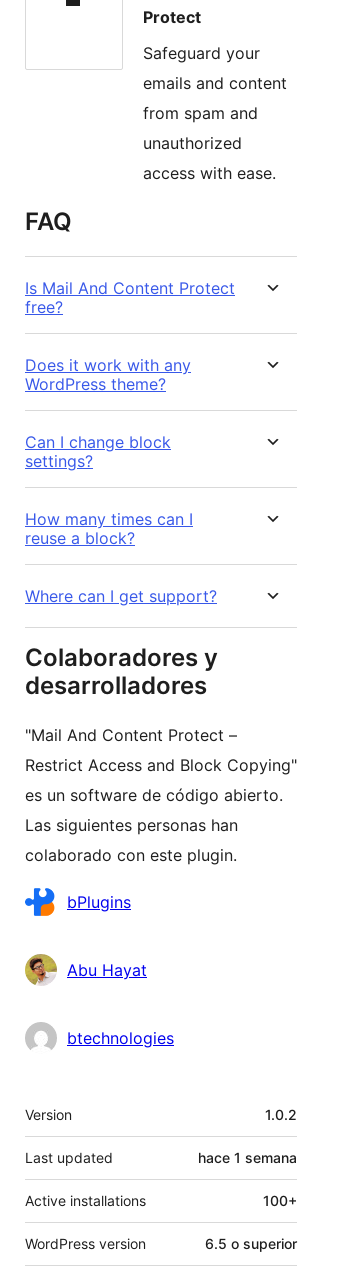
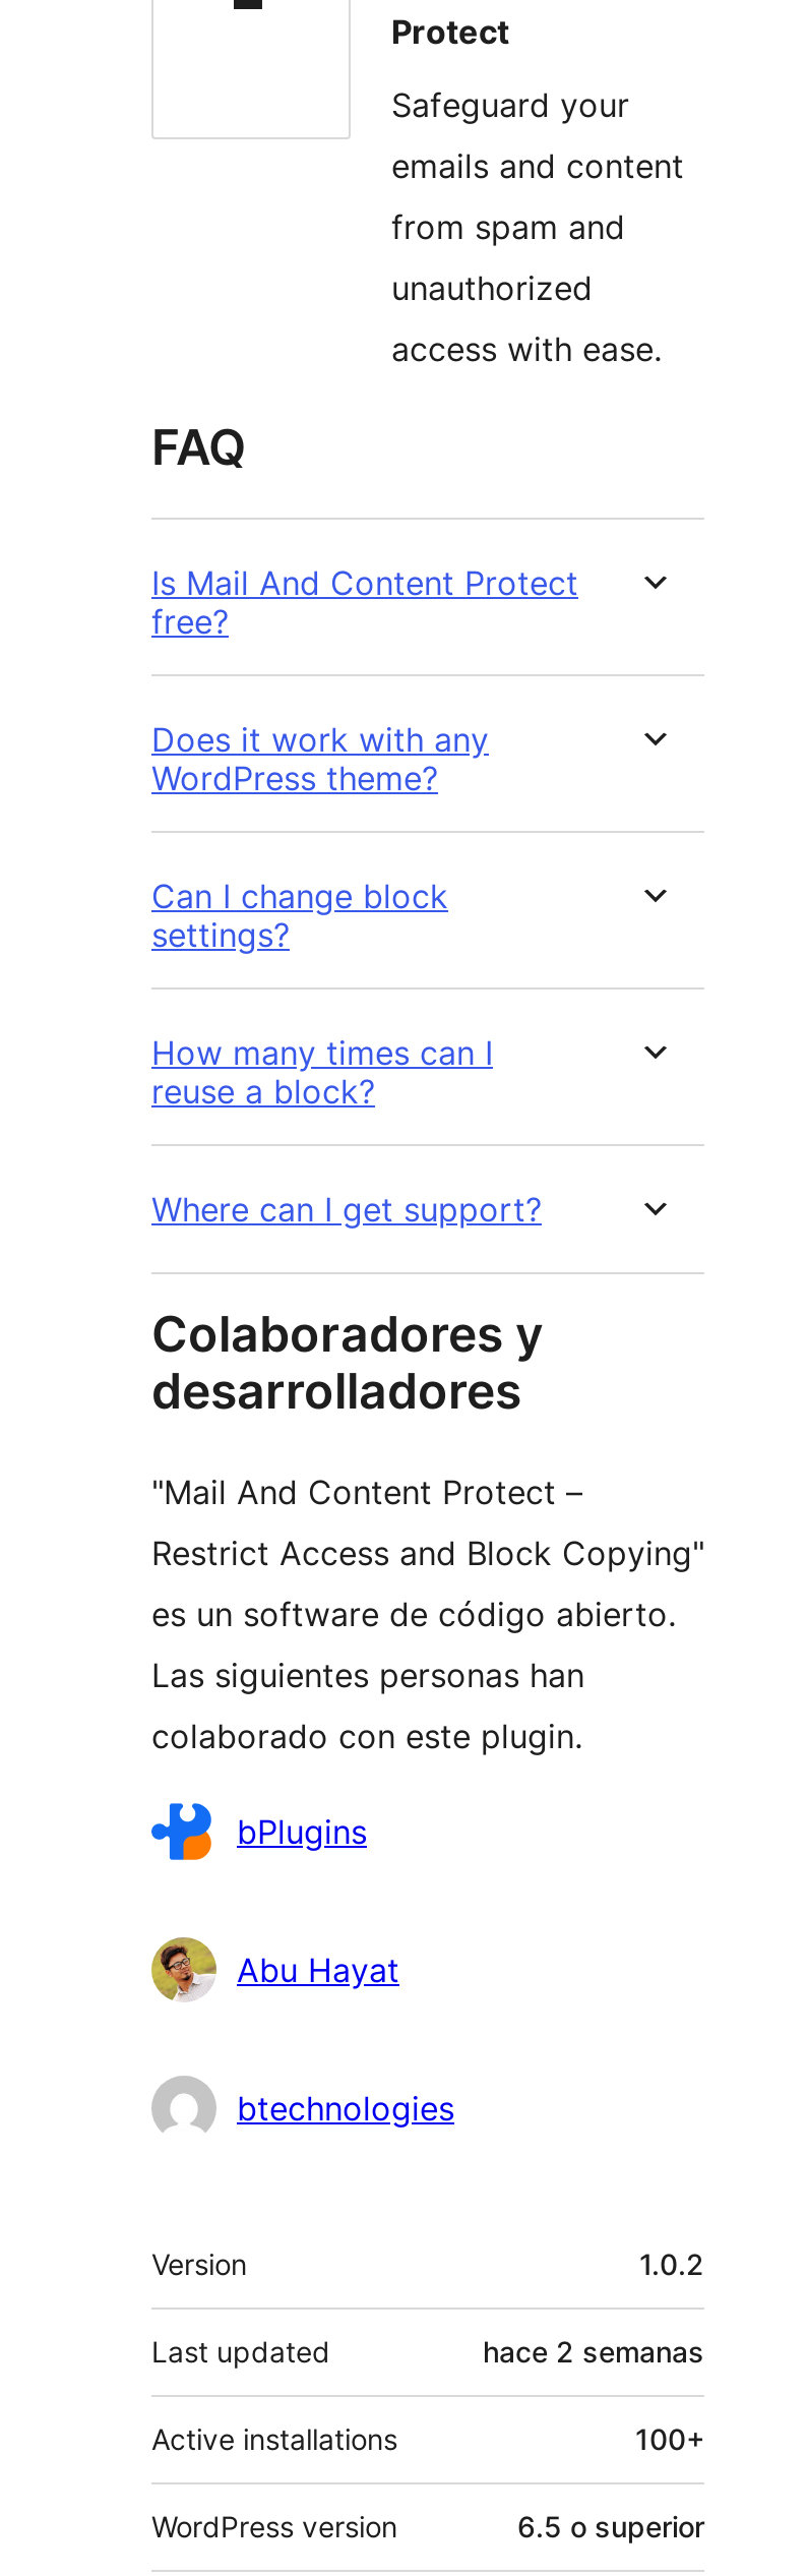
[198,1149,297,1166] hace 1 semana -> [483,2335,704,2369] hace 2 semanas

